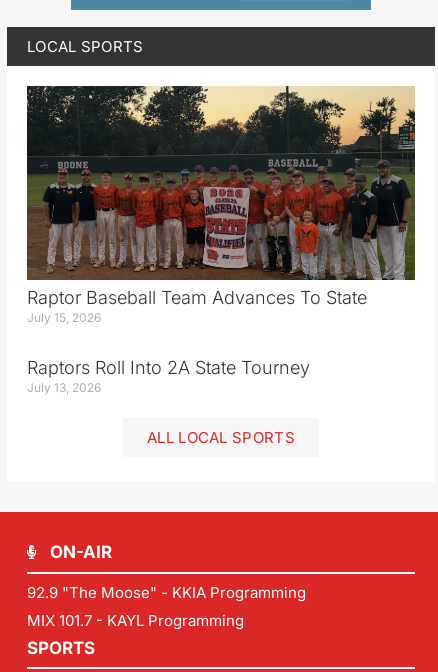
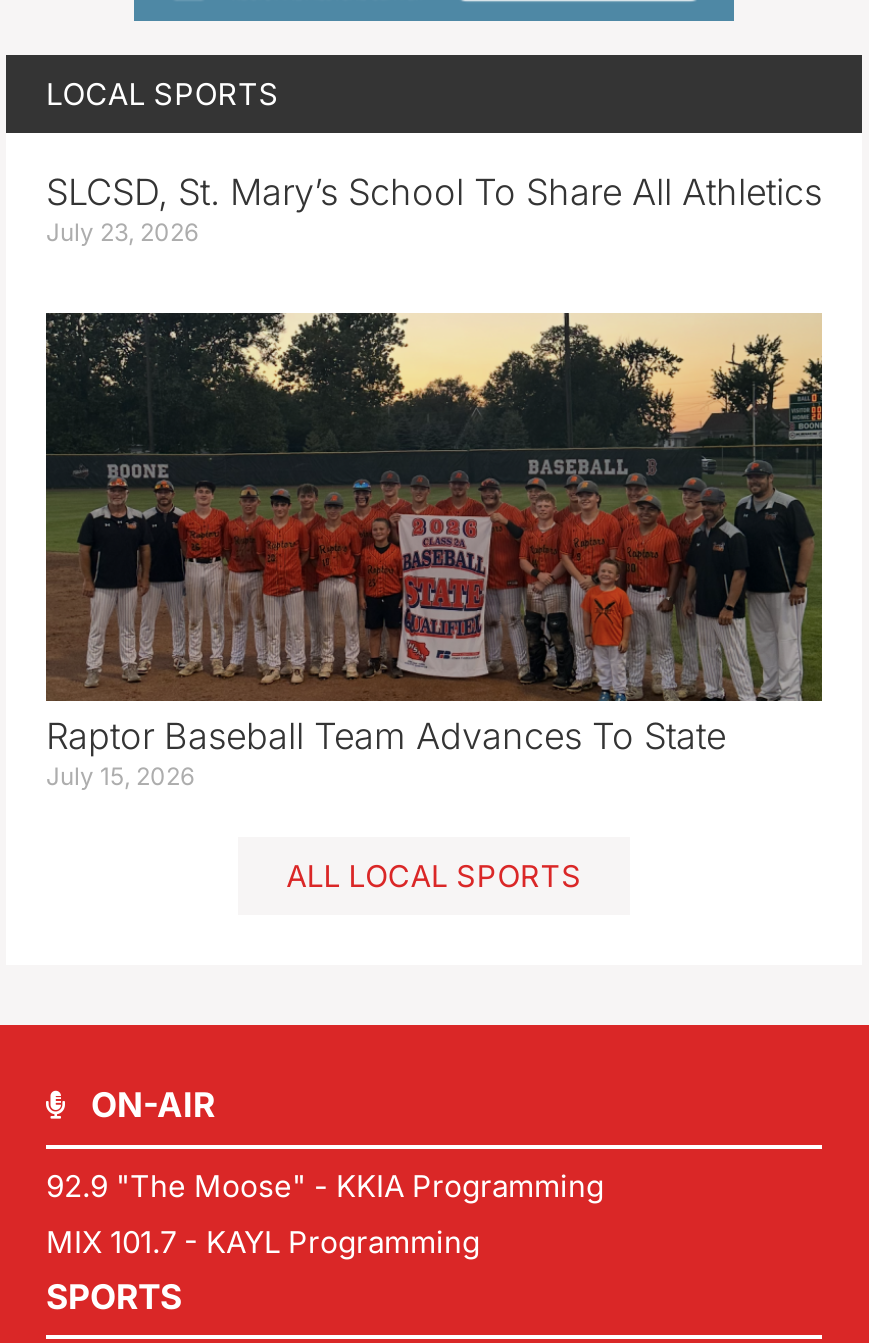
none -> [46,170,822,246] SLCSD, St. Mary’s School To Share All Athletics | July 23, 2026
moved [25,85,417,325] -> [42,310,826,790]: [image] | Raptor Baseball Team Advances To State | July 15, 2026
[27,357,310,395] Raptors Roll Into 2A State Tourney | July 13, 2026 -> none

